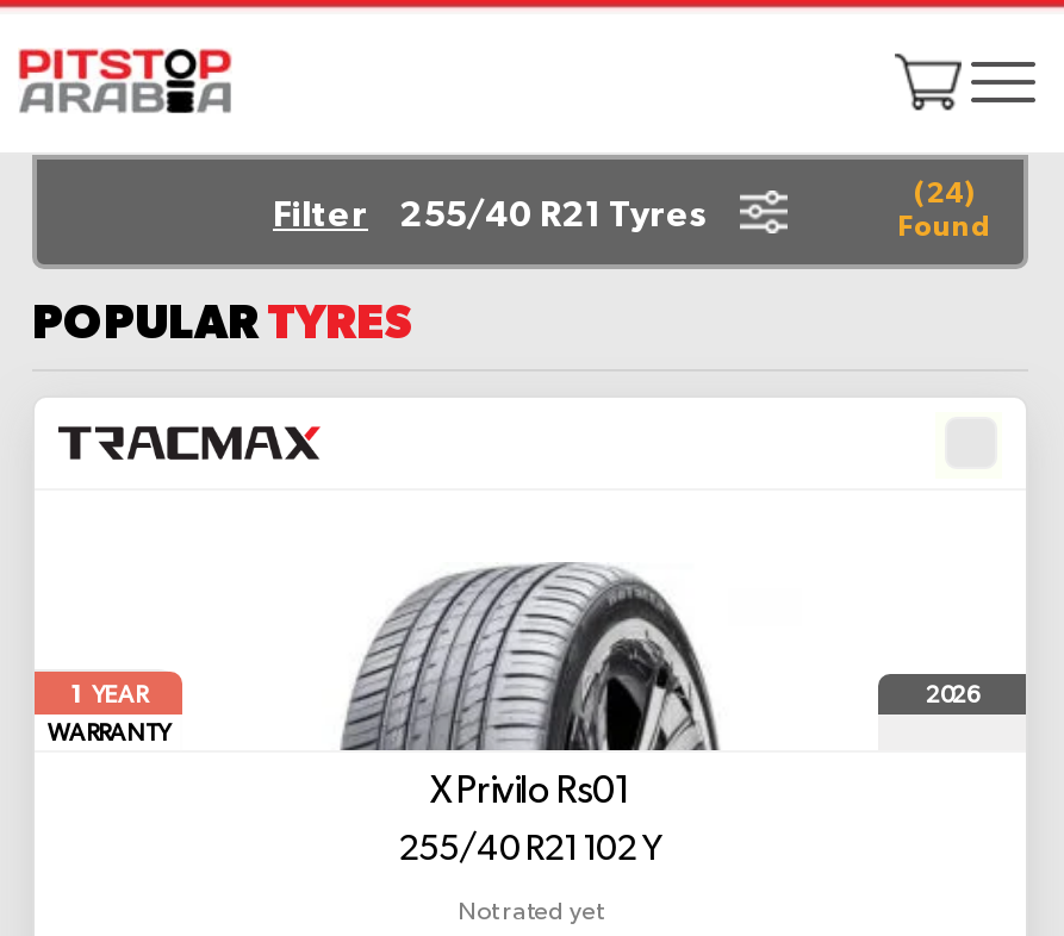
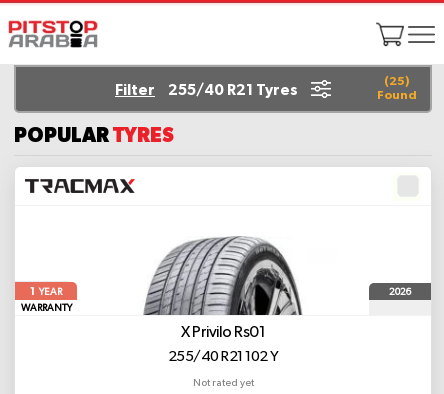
[914,179,976,207] (24) -> [384,75,410,87] (25)

